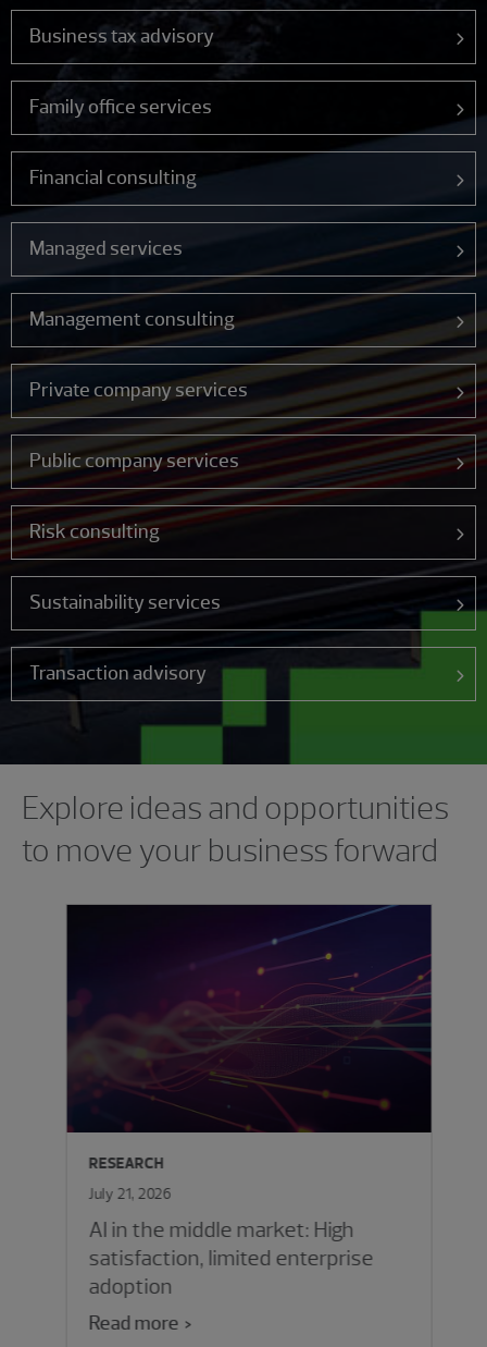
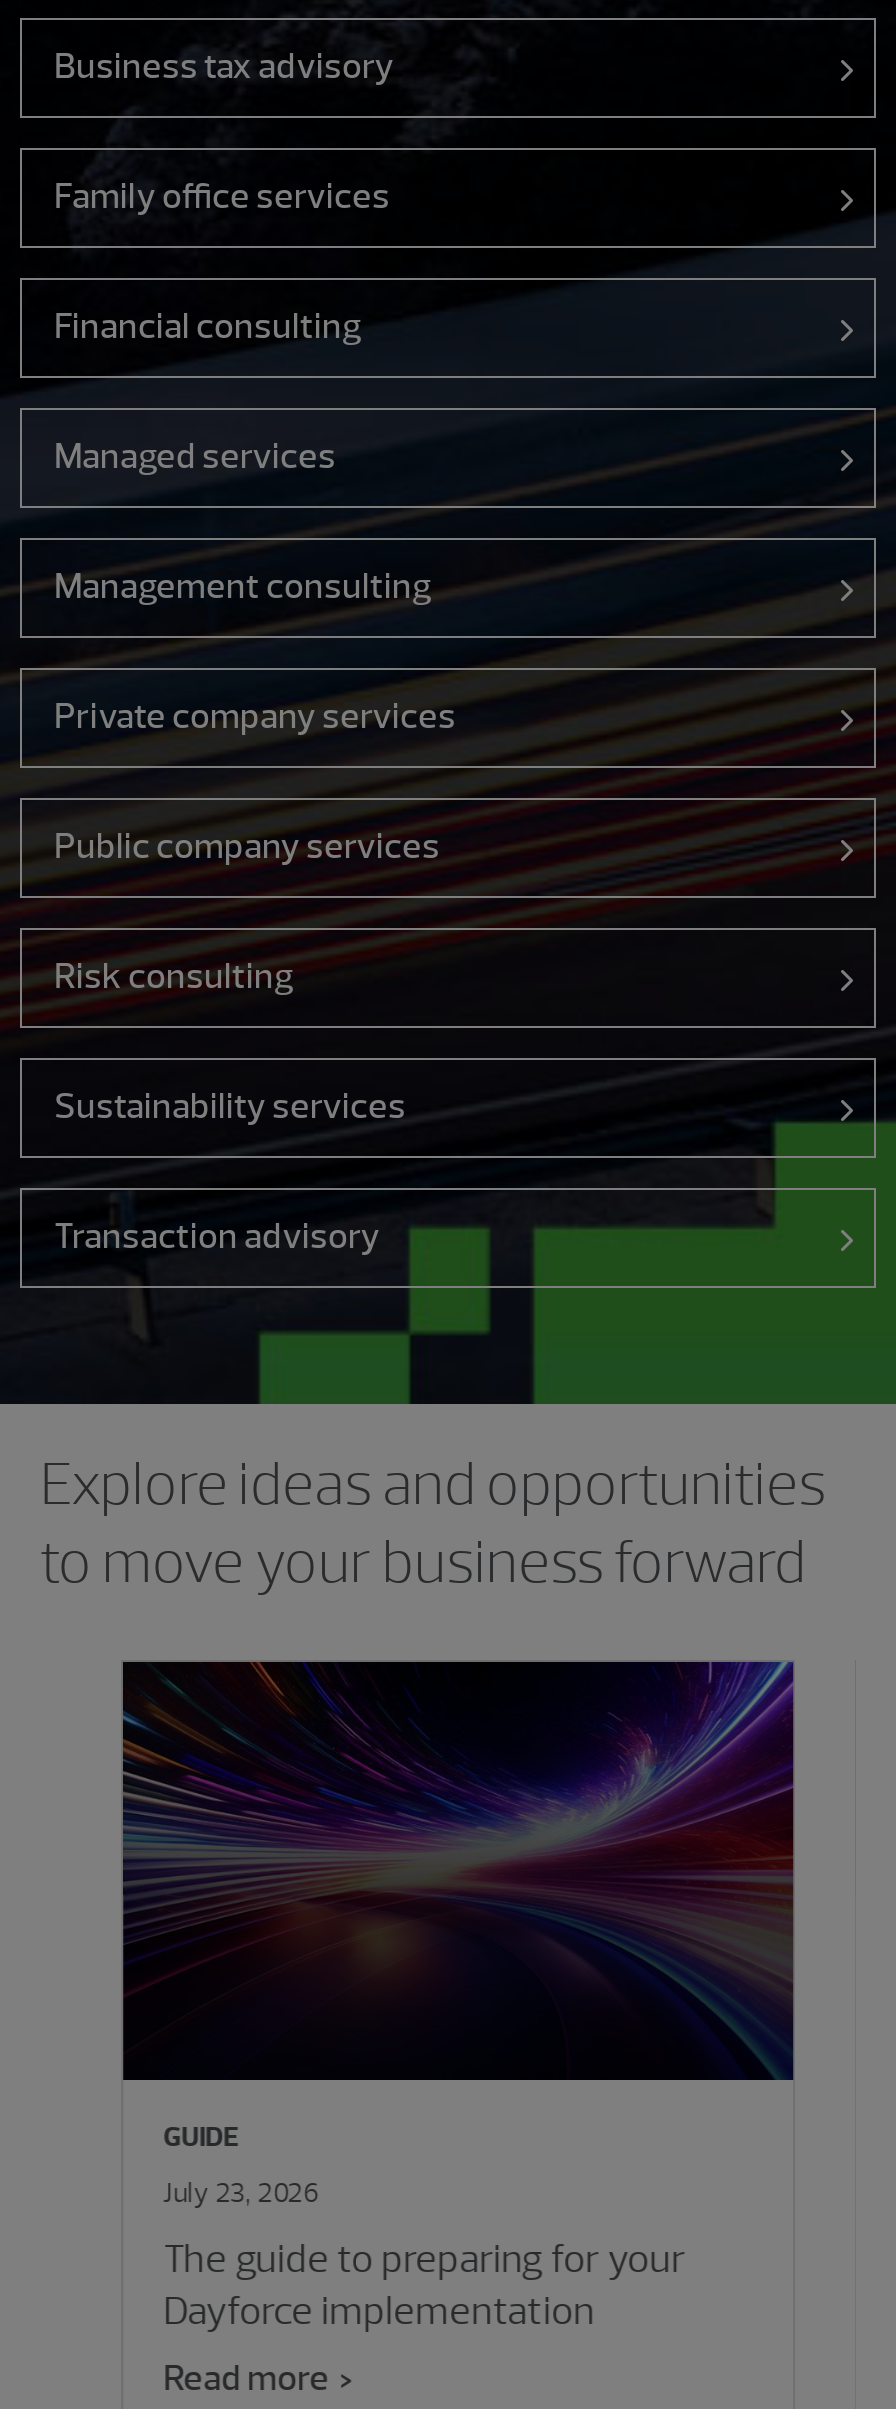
[66,904,433,1173] [image] | RESEARCH -> [122,1660,796,2154] [image] | GUIDE
[89,1185,171,1203] July 21, 2026 -> [163,2176,319,2210] July 23, 2026
[89,1216,374,1299] AI in the middle market: High | satisfaction, limited enterprise | adoption -> [163,2234,685,2334] The guide to preparing for your | Dayforce implementation

